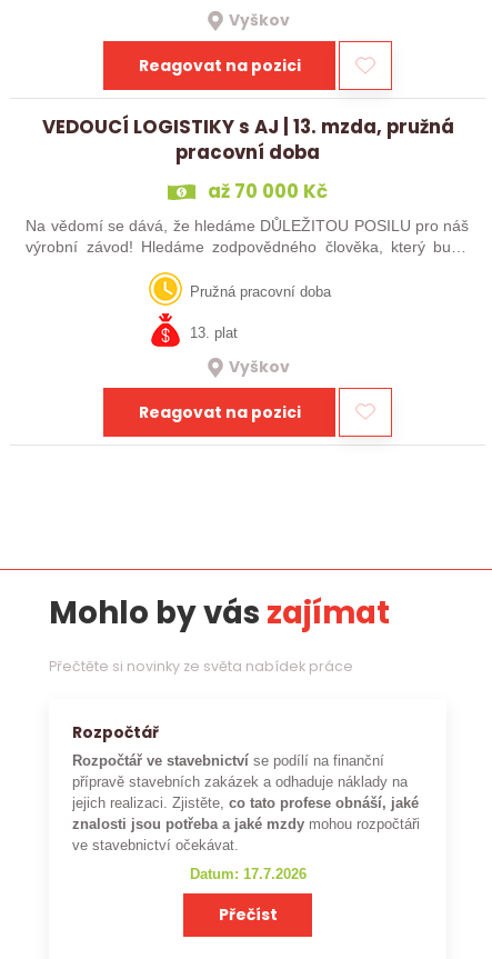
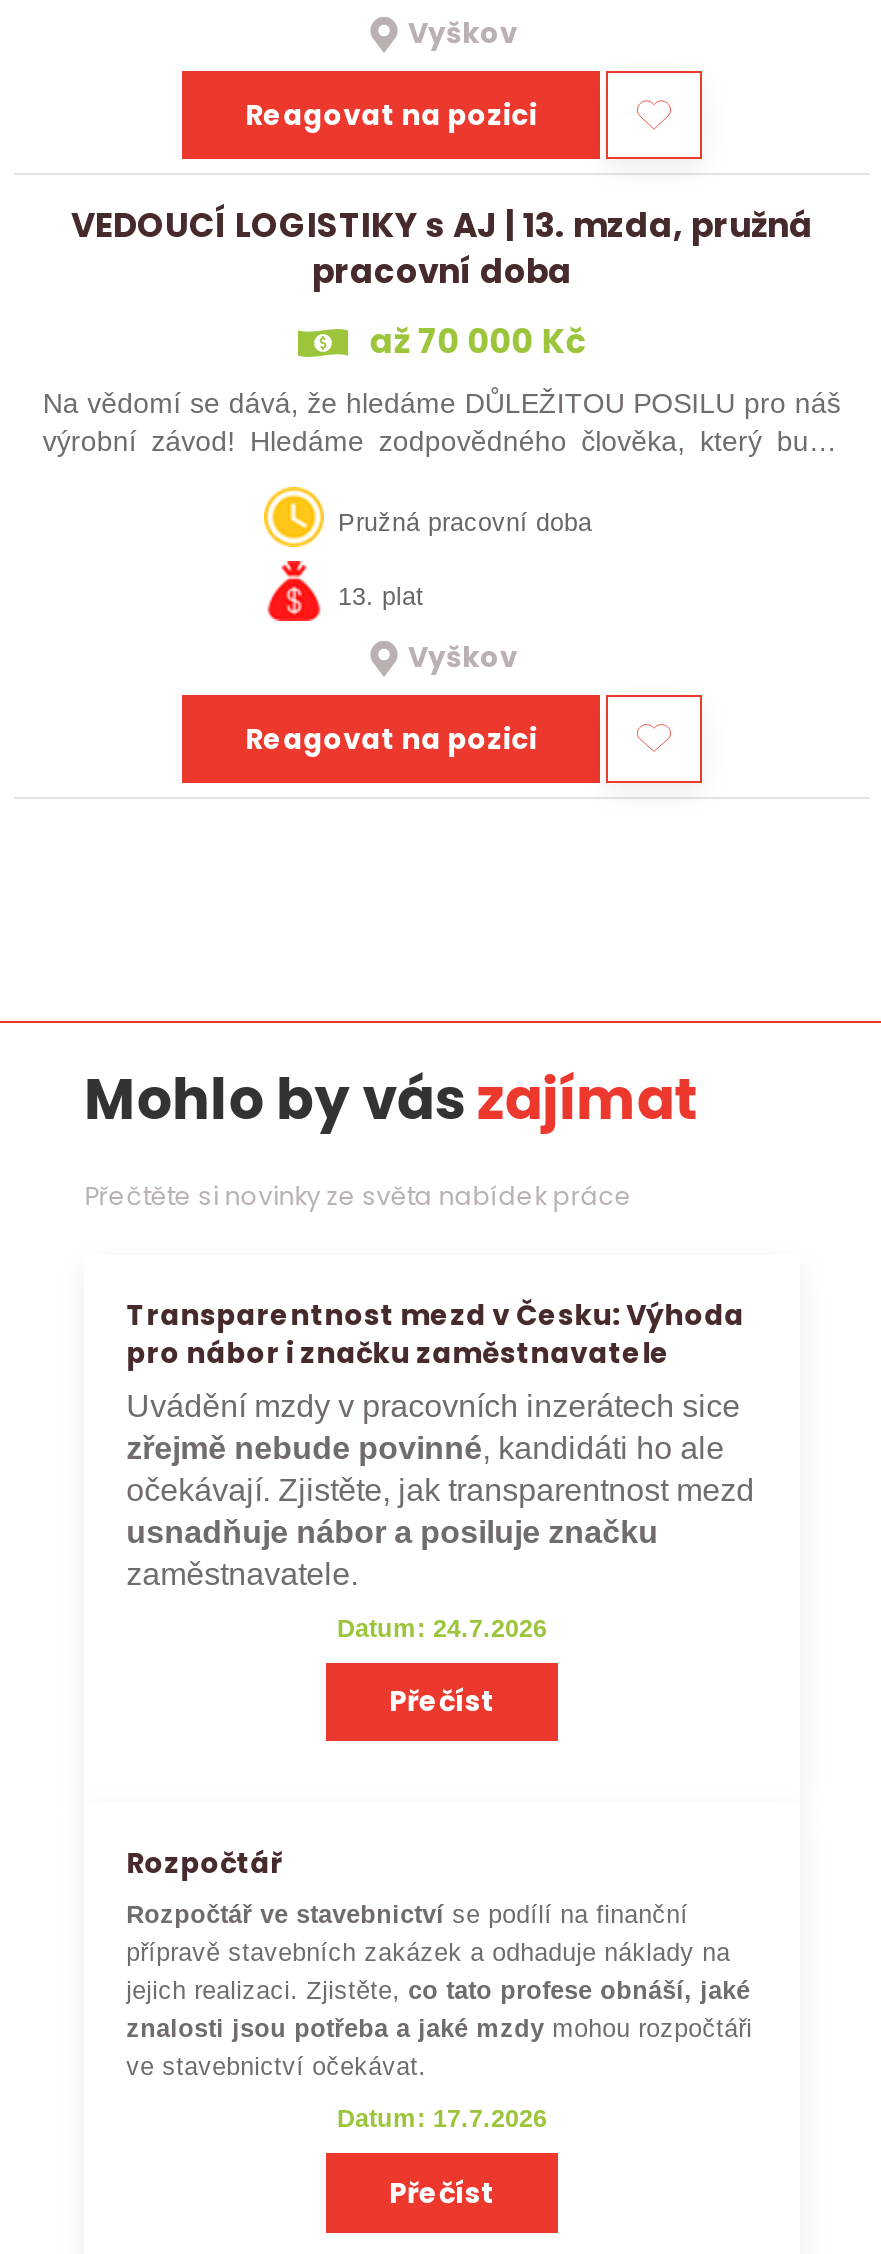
none -> [126,1294,754,1722] Transparentnost mezd v Česku: Výhoda | pro nábor i značku zaměstnavatele | Uvádění mzdy v pracovních inzerátech sice | zřejmě nebude povinné, kandidáti ho ale | očekávají. Zjistěte, jak transparentnost mezd | usnadňuje nábor a posiluje značku | zaměstnavatele. | Datum: 24.7.2026 | Přečíst

